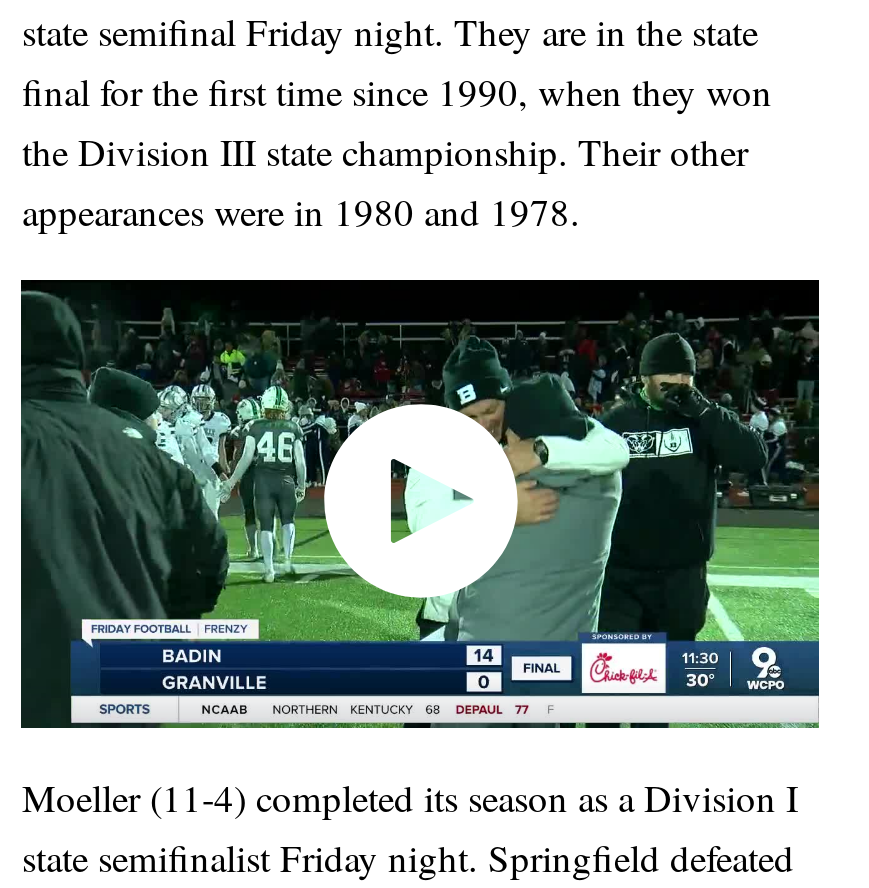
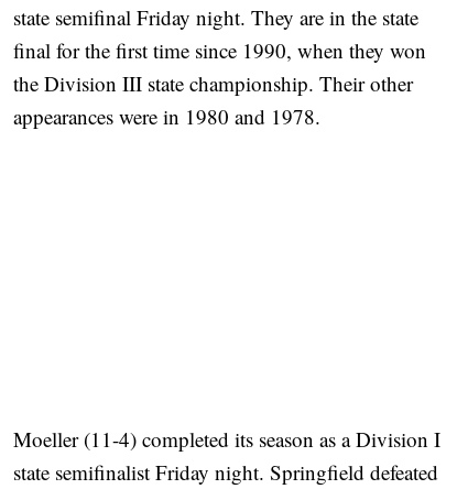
[19,278,821,730] [image] -> none

